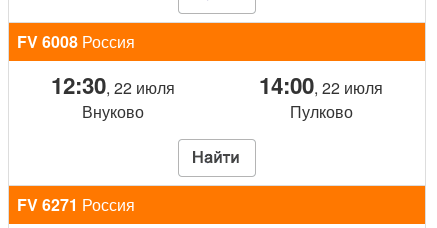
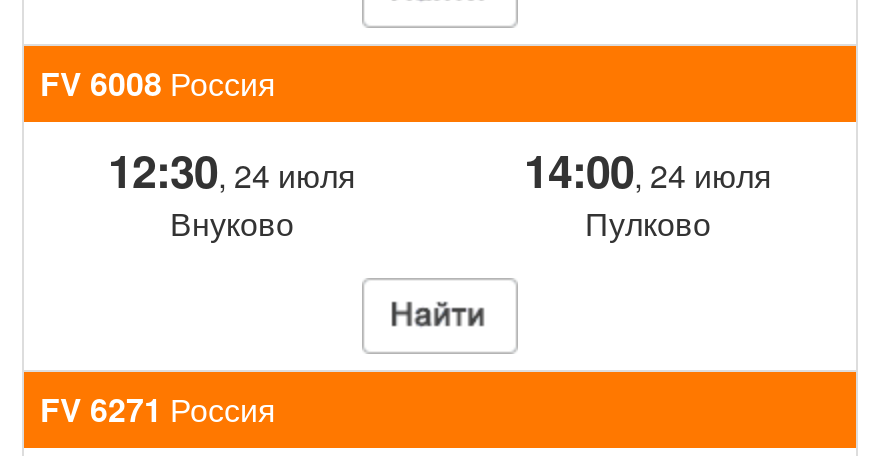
[51,69,175,101] 12:30, 22 июля -> [108,138,356,202] 12:30, 24 июля
[259,69,383,101] 14:00, 22 июля -> [524,138,772,202] 14:00, 24 июля

